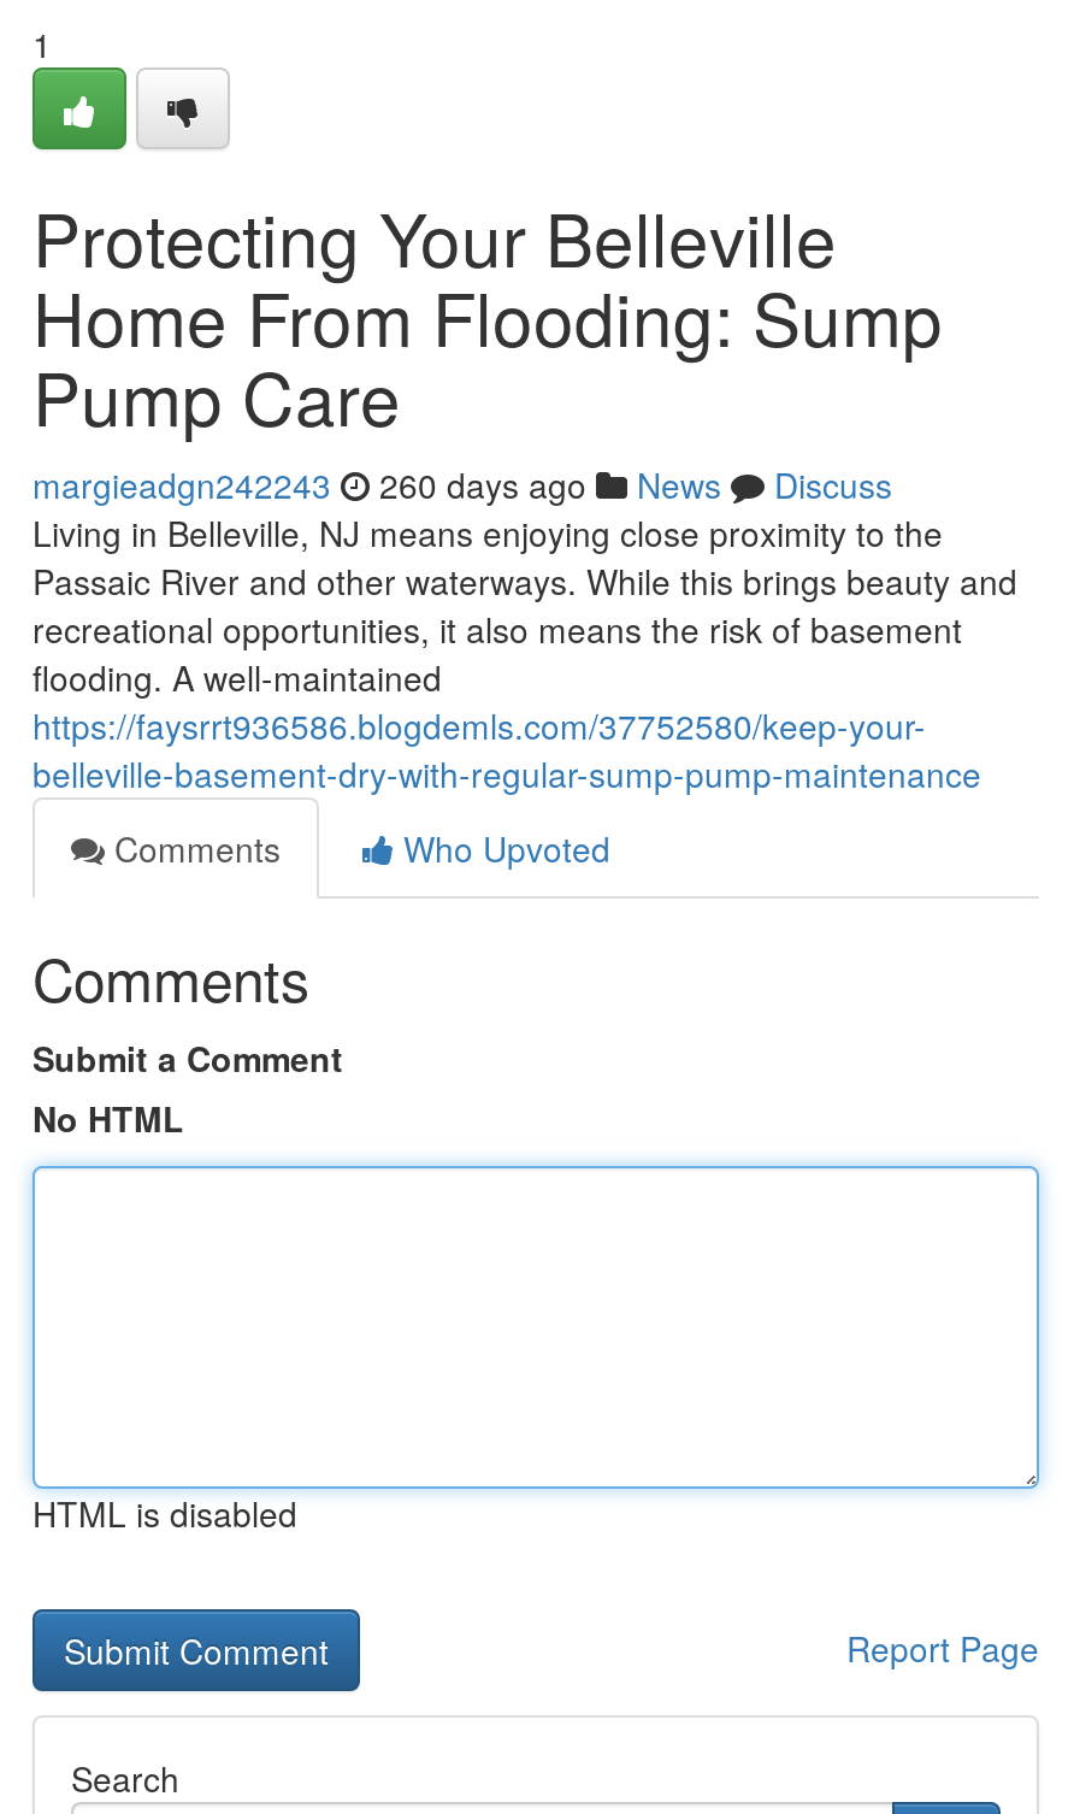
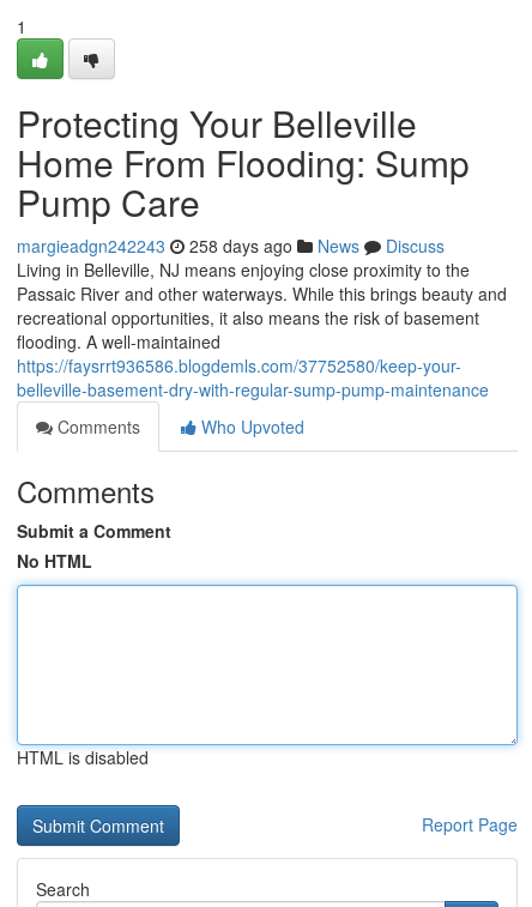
[33,460,892,508] margieadgn242243 260 days ago News Discuss -> [17,234,445,258] margieadgn242243 258 days ago News Discuss

